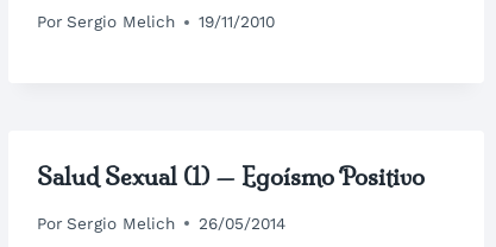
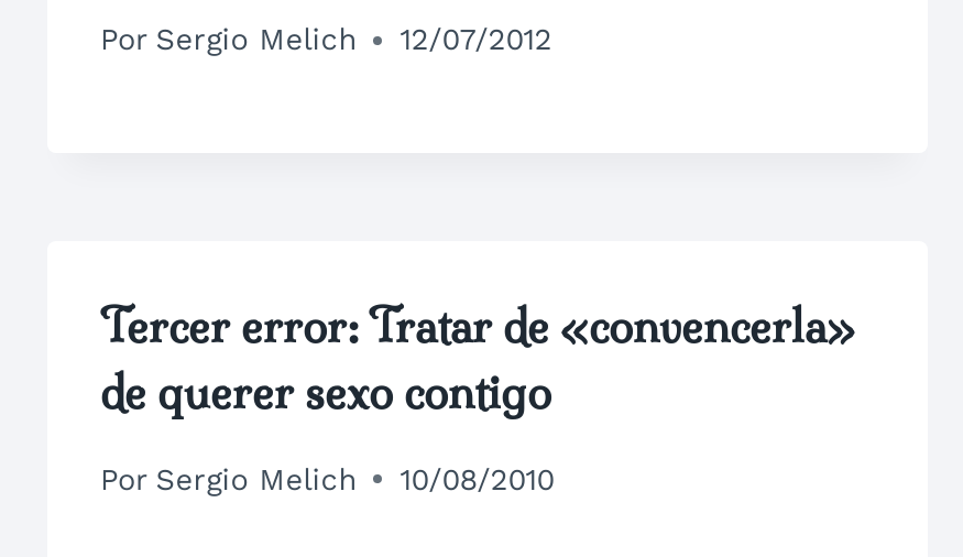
[37,12,275,31] Por Sergio Melich 19/11/2010 -> [100,22,552,57] Por Sergio Melich 12/07/2012
[37,162,425,192] Salud Sexual (1) — Egoísmo Positivo -> [100,299,855,420] Tercer error: Tratar de «convencerla» | de querer sexo contigo
[37,214,286,233] Por Sergio Melich 26/05/2014 -> [100,461,554,496] Por Sergio Melich 10/08/2010

